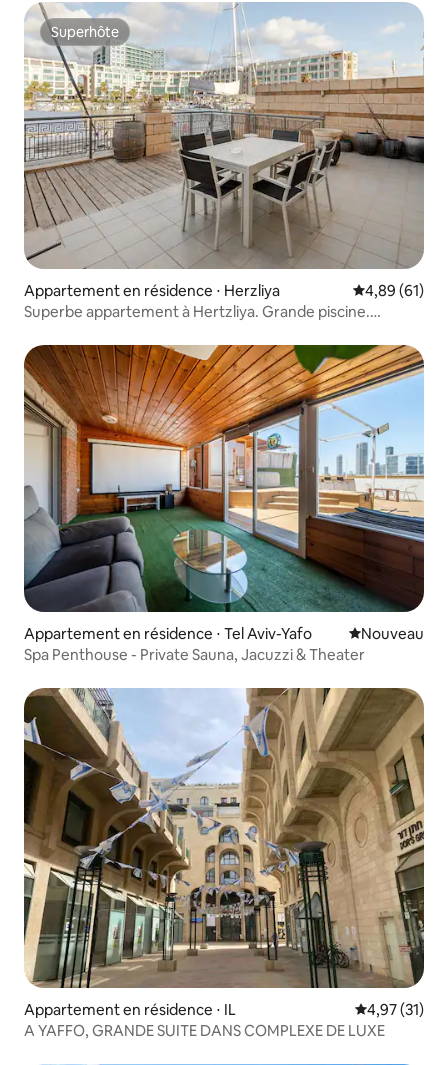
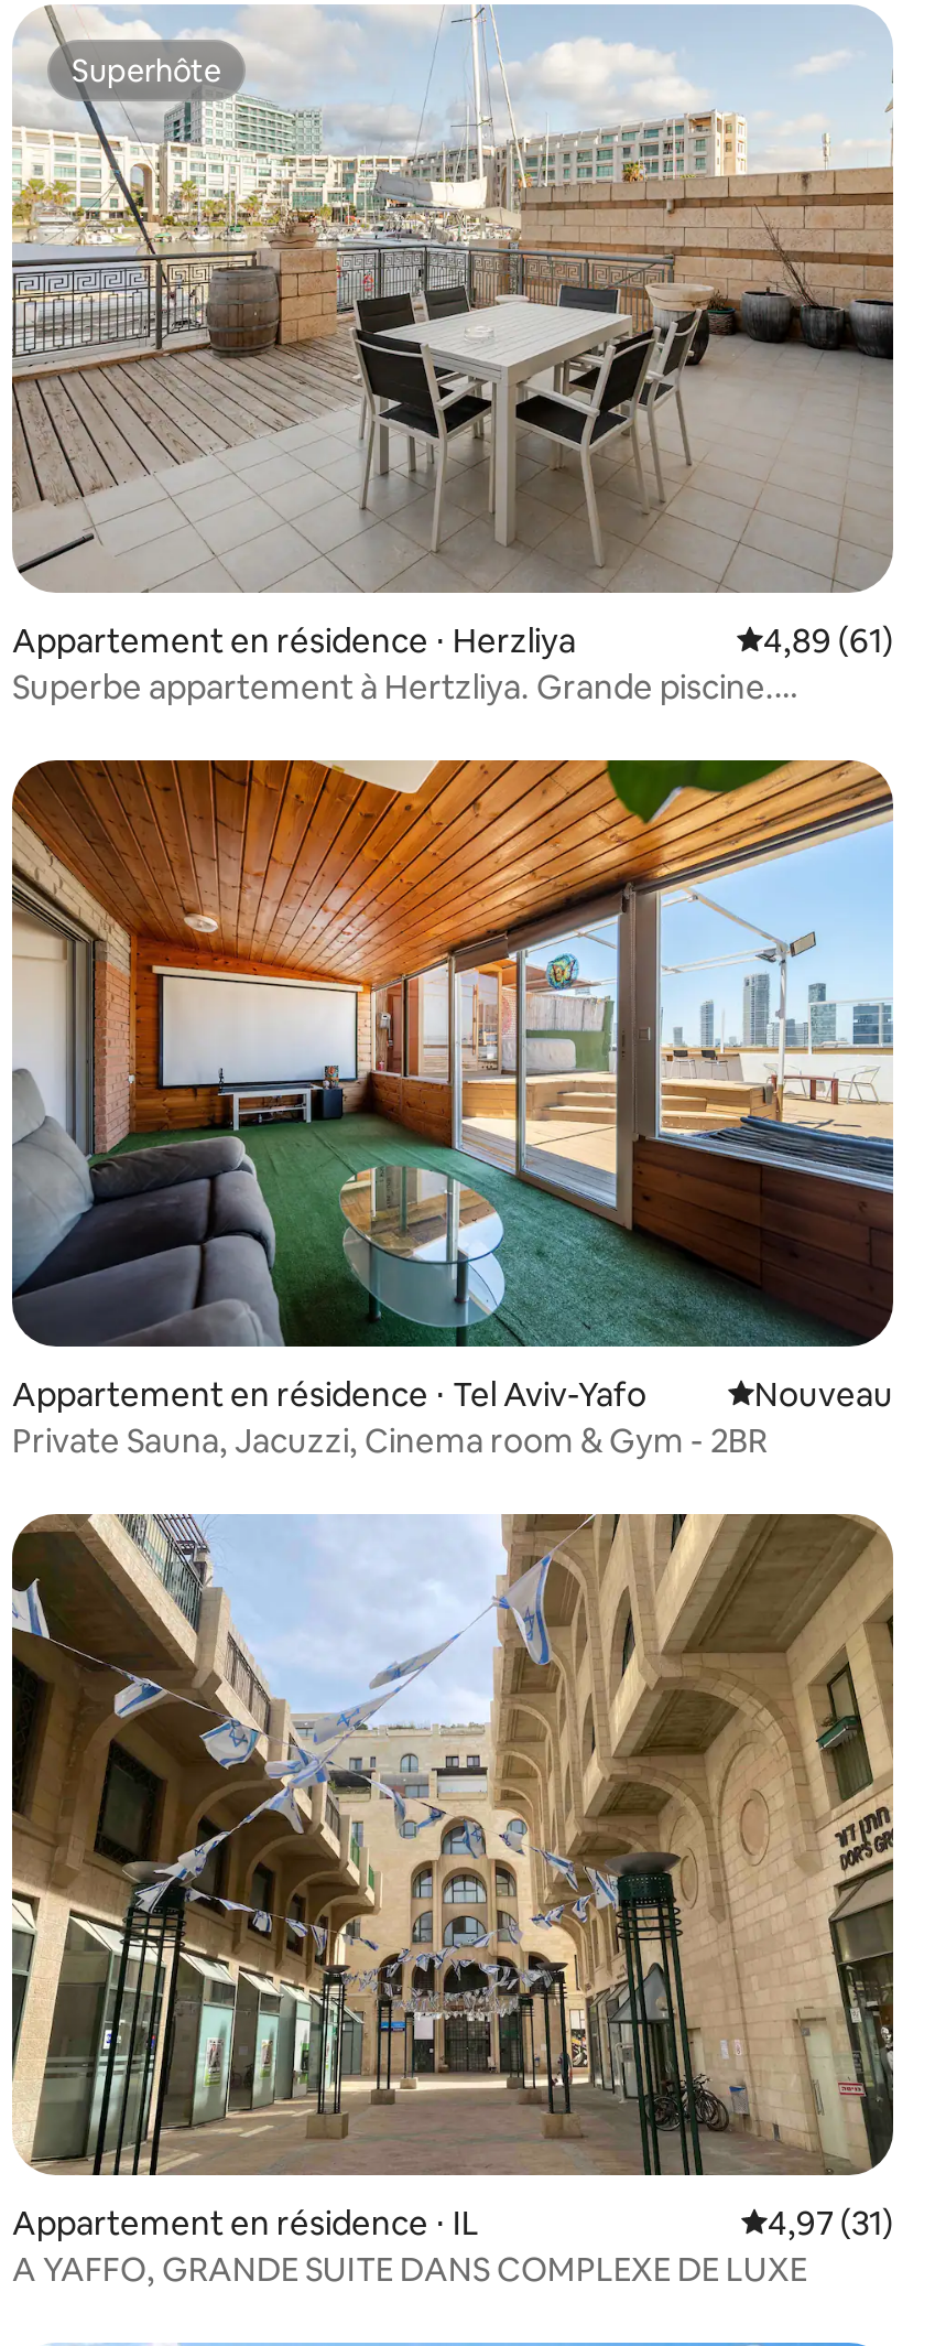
[24,644,365,663] Spa Penthouse - Private Sauna, Jacuzzi & Theater -> [12,1420,768,1461] Private Sauna, Jacuzzi, Cinema room & Gym - 2BR

